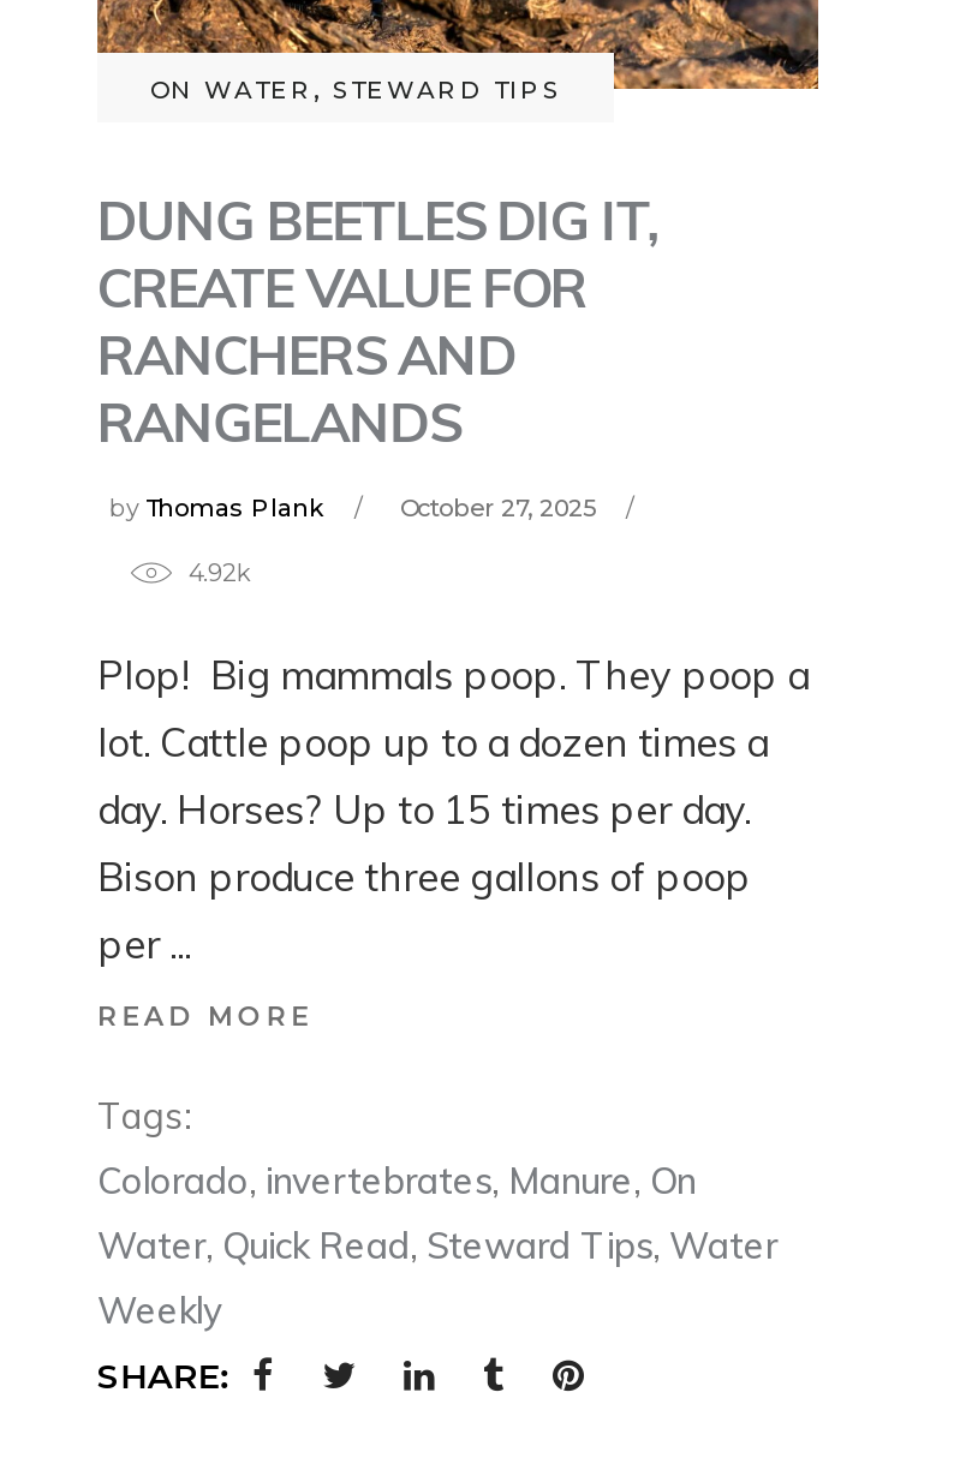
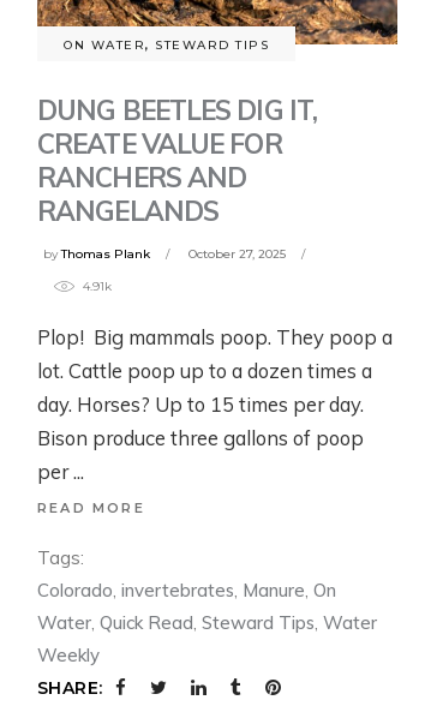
[189,557,251,588] 4.92k -> [83,279,112,294] 4.91k

